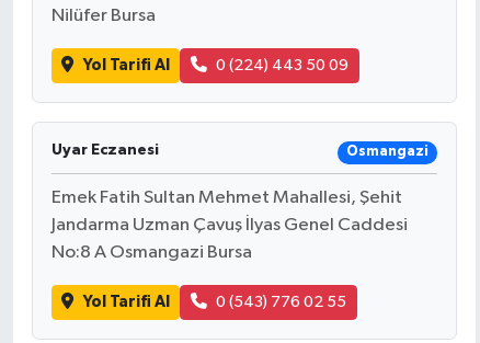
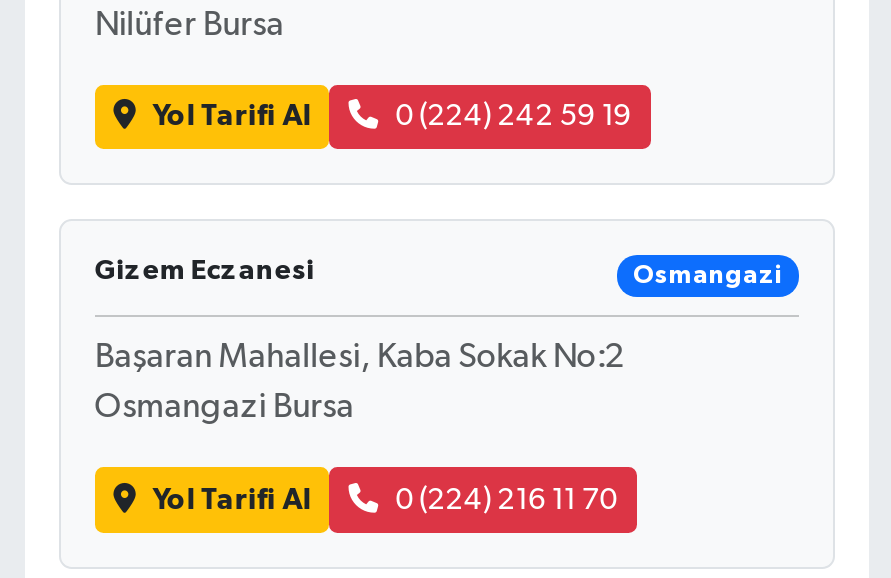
[216,57,349,73] 0 (224) 443 50 09 -> [395,102,631,132] 0 (224) 242 59 19
[51,142,159,158] Uyar Eczanesi -> [95,258,315,286] Gizem Eczanesi
[51,188,407,262] Emek Fatih Sultan Mehmet Mahallesi, Şehit | Jandarma Uzman Çavuş İlyas Genel Caddesi | No:8 A Osmangazi Bursa -> [95,342,625,426] Başaran Mahallesi, Kaba Sokak No:2 | Osmangazi Bursa
[216,294,347,310] 0 (543) 776 02 55 -> [395,484,617,514] 0 (224) 216 11 70

